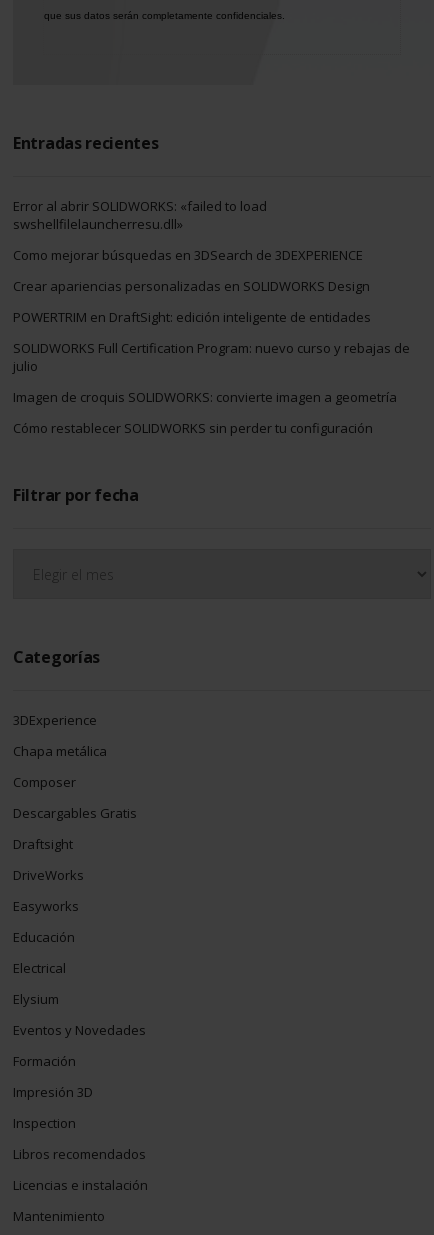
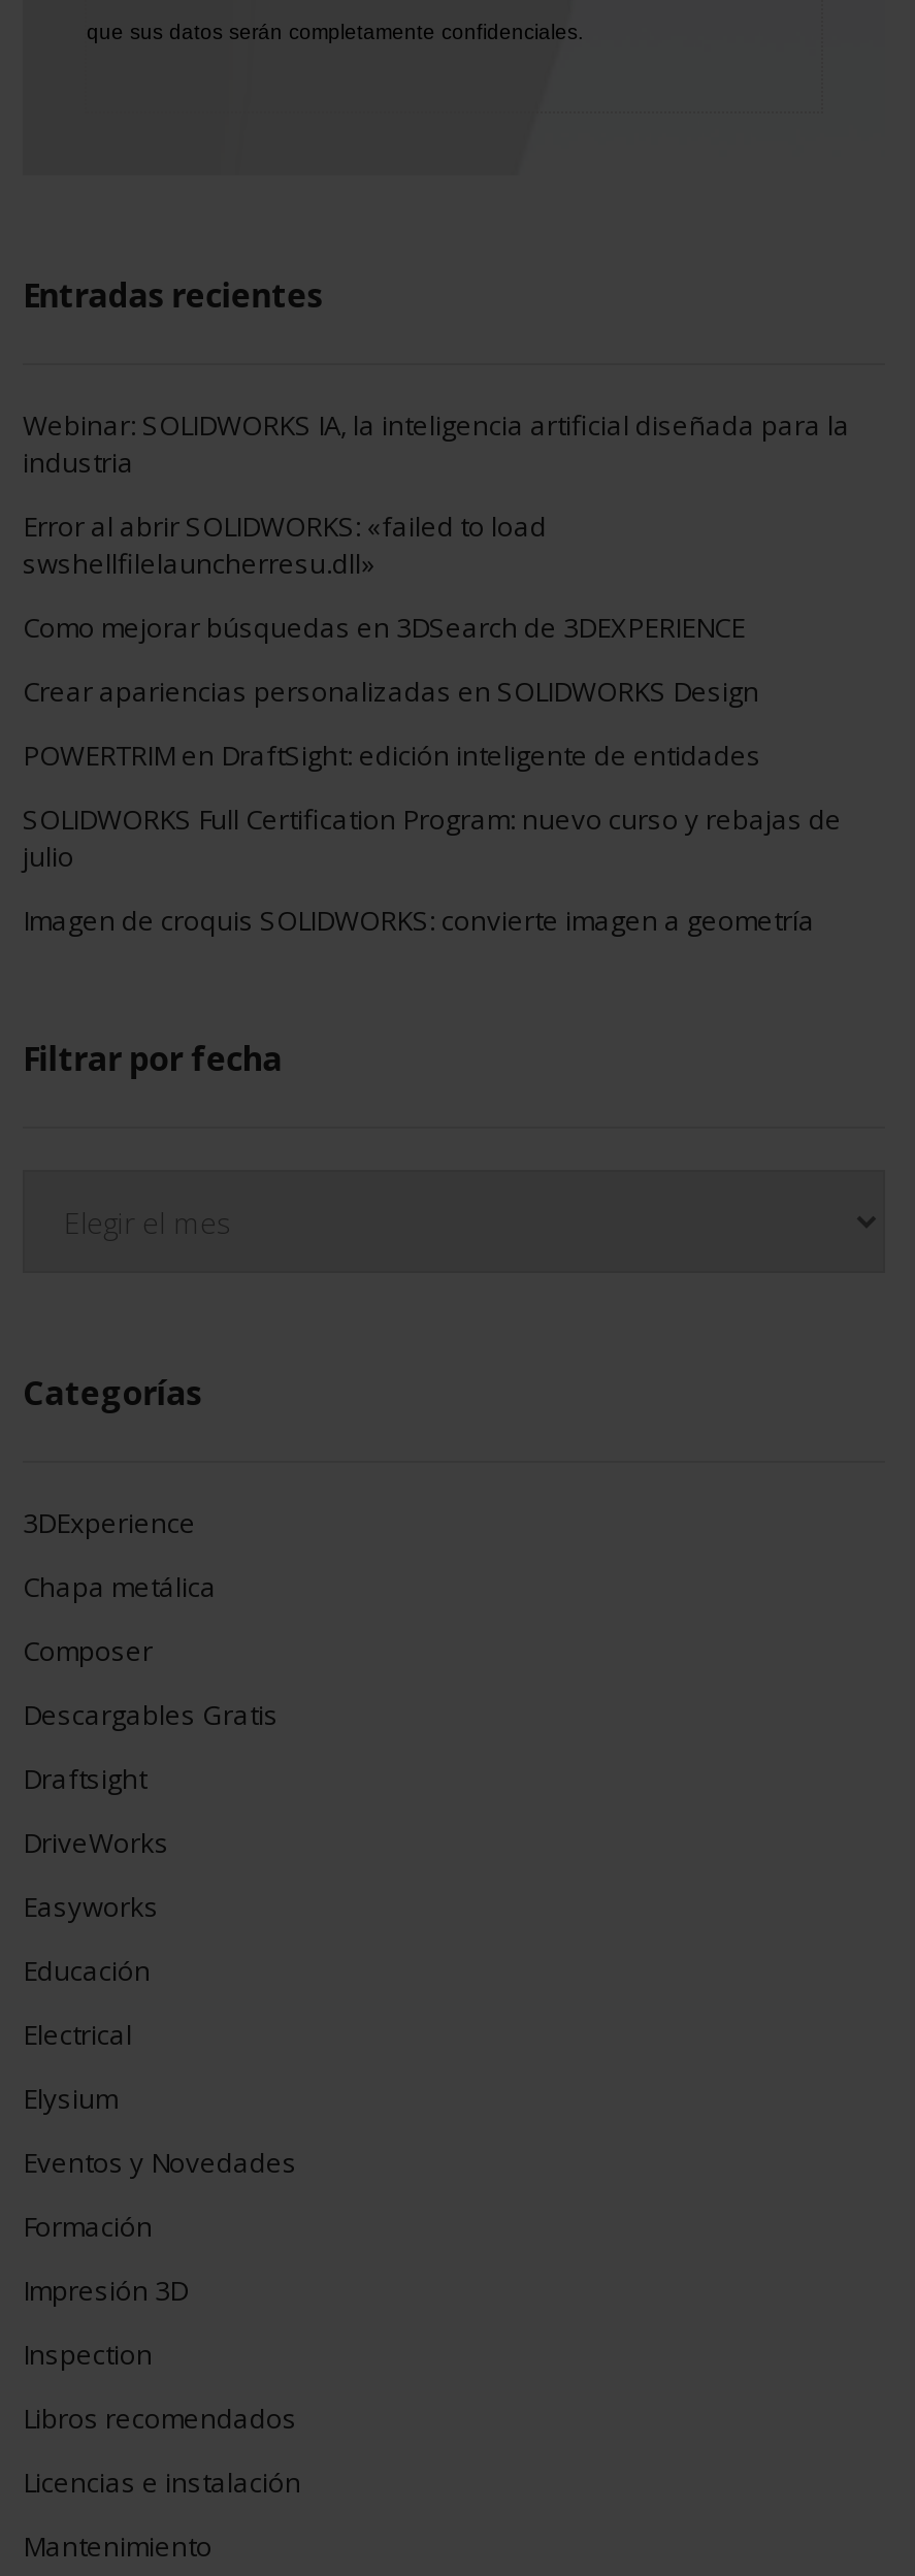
none -> [23,407,850,481] Webinar: SOLIDWORKS IA, la inteligencia artificial diseñada para la | industria
moved [13,197,410,406] -> [23,508,842,939]: Error al abrir SOLIDWORKS: «failed to load | swshellfilelauncherresu.dll» | Como mejorar búsquedas en 3DSearch de 3DEXPERIENCE | Crear apariencias personalizadas en SOLIDWORKS Design | POWERTRIM en DraftSight: edición inteligente de entidades | SOLIDWORKS Full Certification Program: nuevo curso y rebajas de | julio | Imagen de croquis SOLIDWORKS: convierte imagen a geometría
[13,419,373,437] Cómo restablecer SOLIDWORKS sin perder tu configuración -> none

